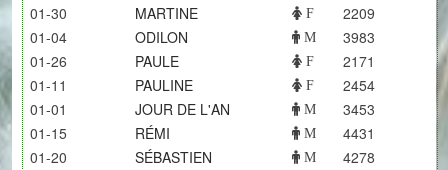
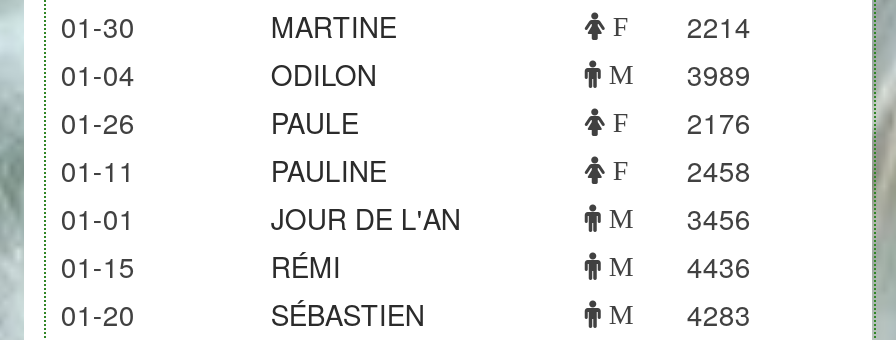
[343,3,375,23] 2209 -> [687,7,751,47] 2214
[300,27,375,47] M 3983 -> [601,55,751,95] M 3989
[343,51,375,71] 2171 -> [687,103,751,143] 2176
[343,75,375,95] 2454 -> [687,151,751,191] 2458
[300,99,375,119] M 3453 -> [601,199,751,239] M 3456
[300,123,375,143] M 4431 -> [601,247,751,287] M 4436
[300,147,375,167] M 4278 -> [601,295,751,335] M 4283

